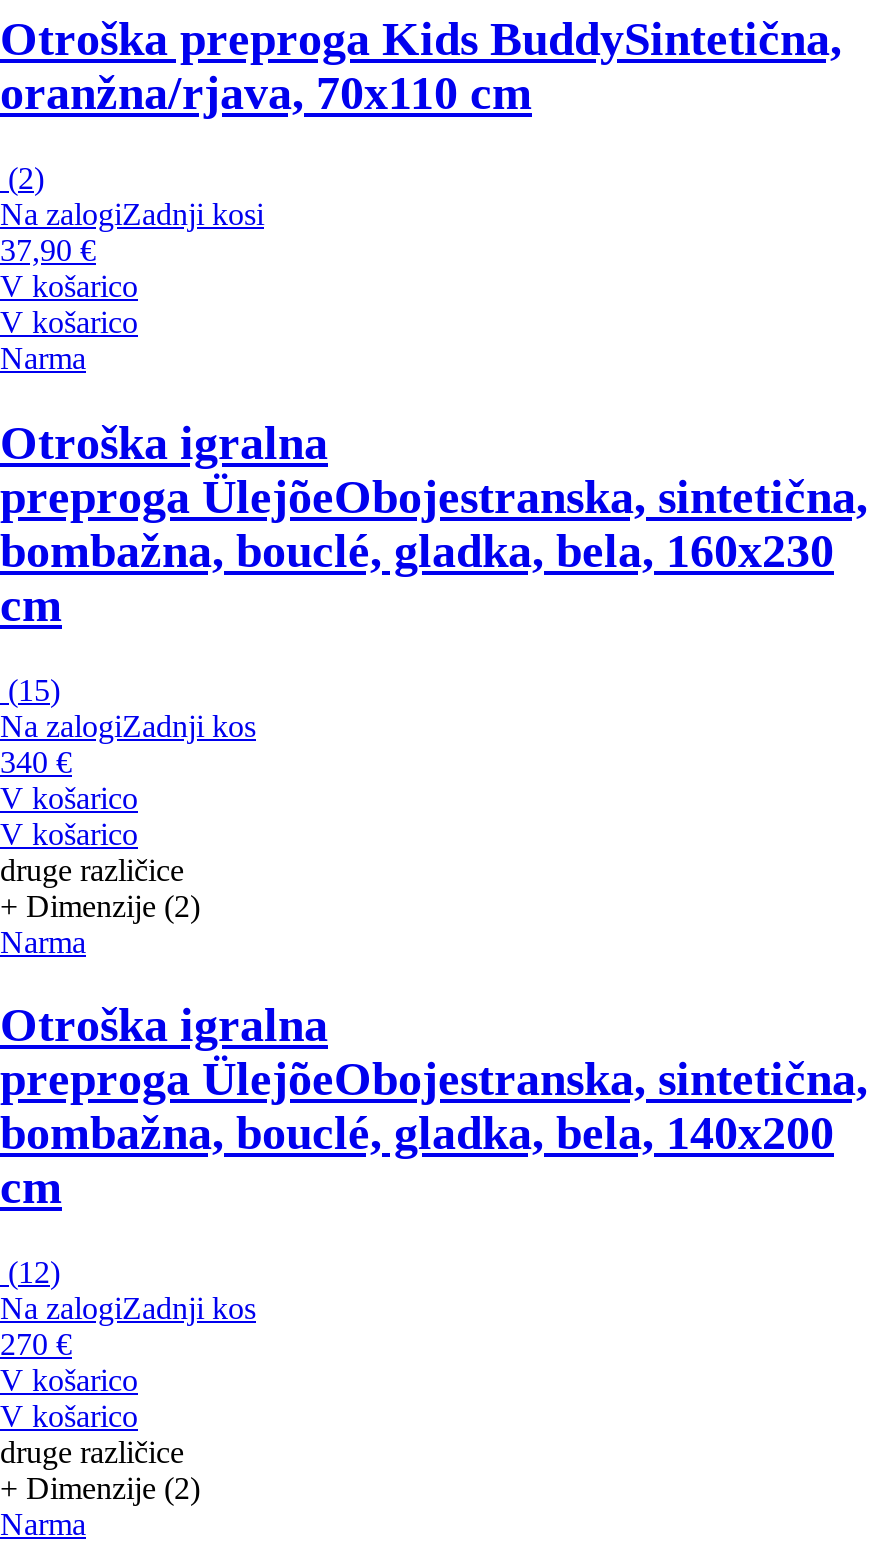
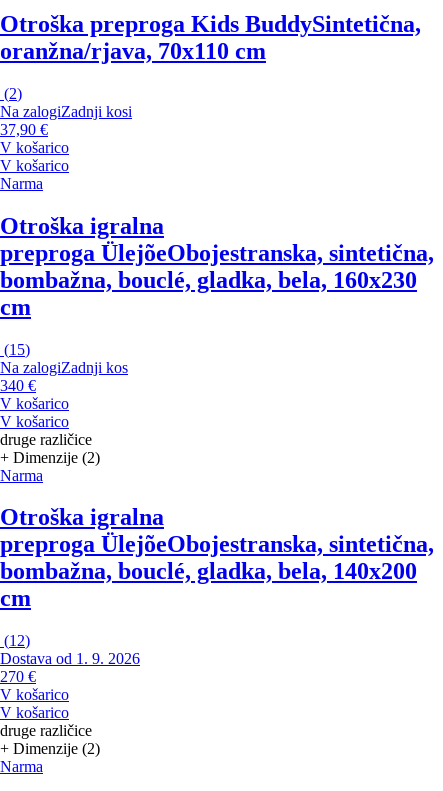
[0,1292,256,1326] Na zalogiZadnji kos -> [0,650,140,667] Dostava od 1. 9. 2026

